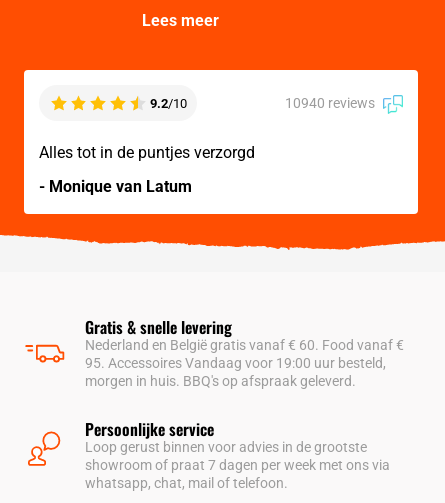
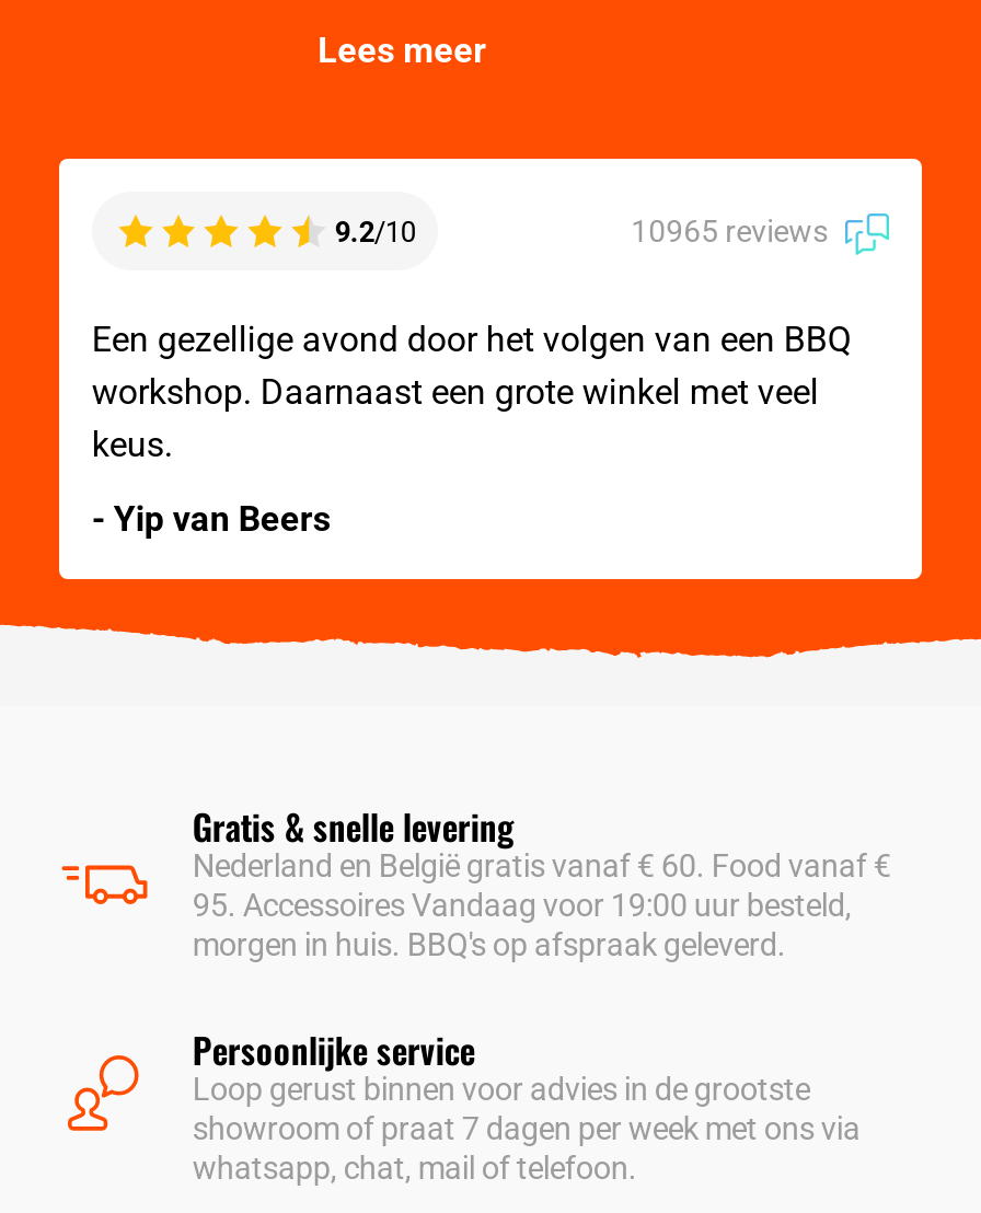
[285,95,378,111] 10940 reviews -> [631,214,835,249] 10965 reviews
[39,143,255,162] Alles tot in de puntjes verzorgd -> [92,319,852,466] Een gezellige avond door het volgen van een BBQ | workshop. Daarnaast een grote winkel met veel | keus.
[39,177,192,196] - Monique van Latum -> [92,499,330,540] - Yip van Beers

